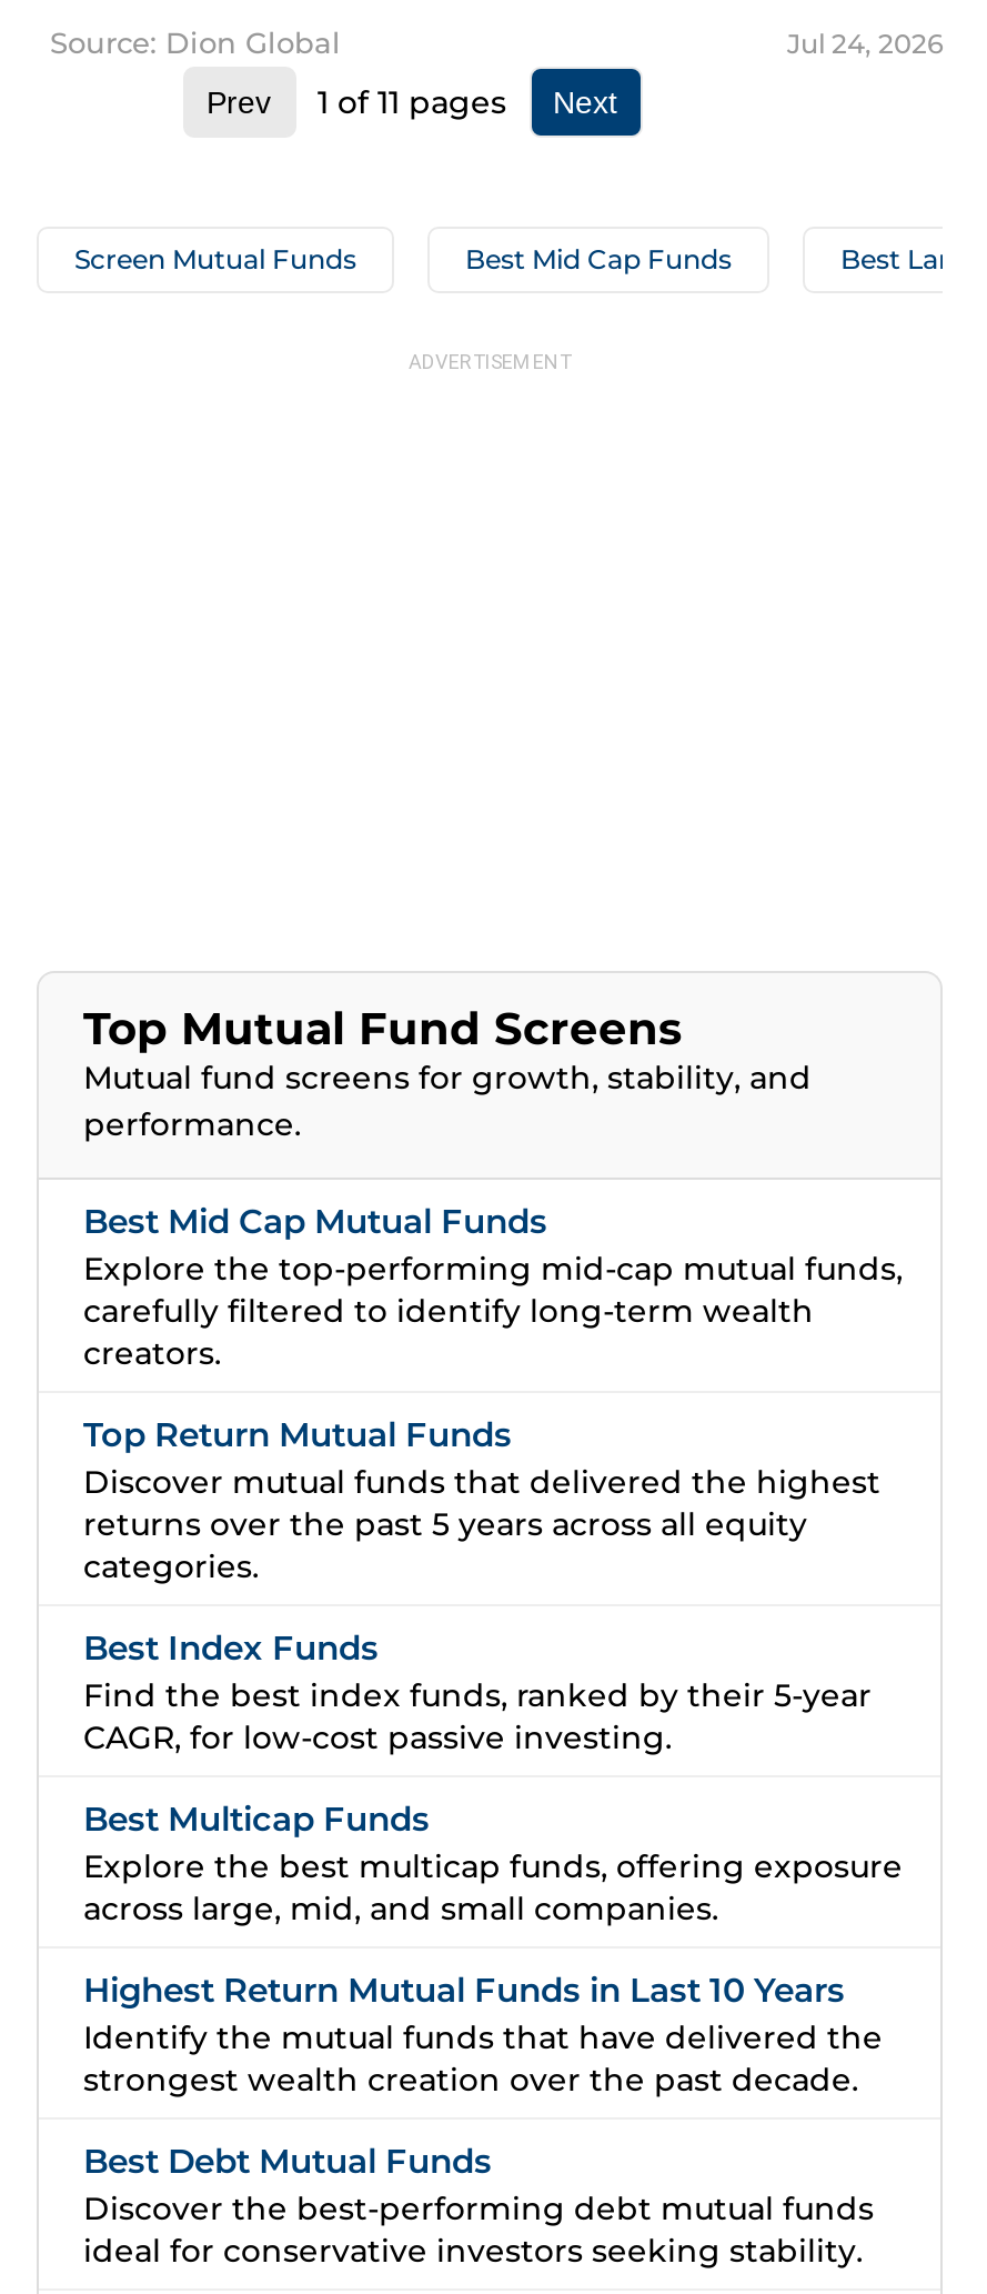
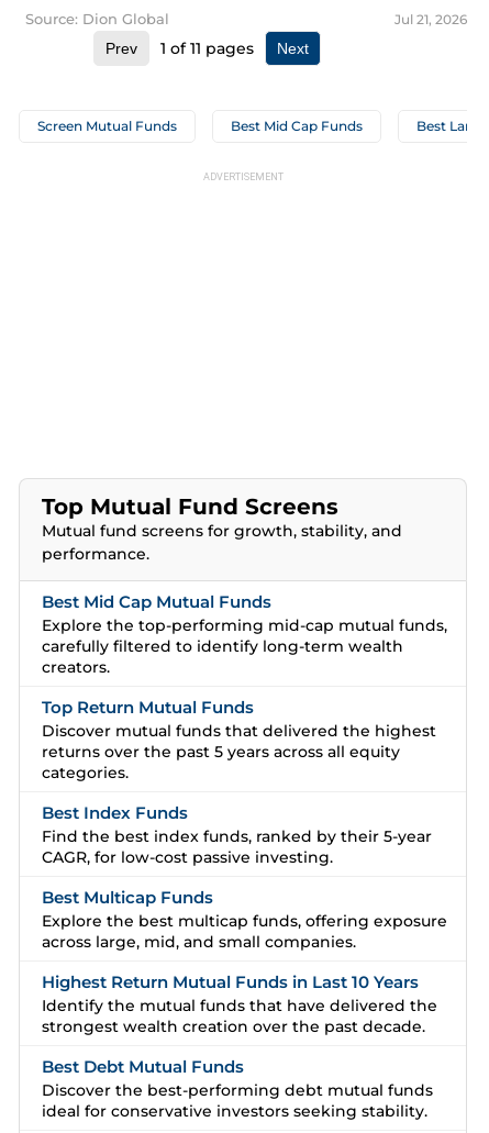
[787,26,943,60] Jul 24, 2026 -> [394,11,467,27] Jul 21, 2026

